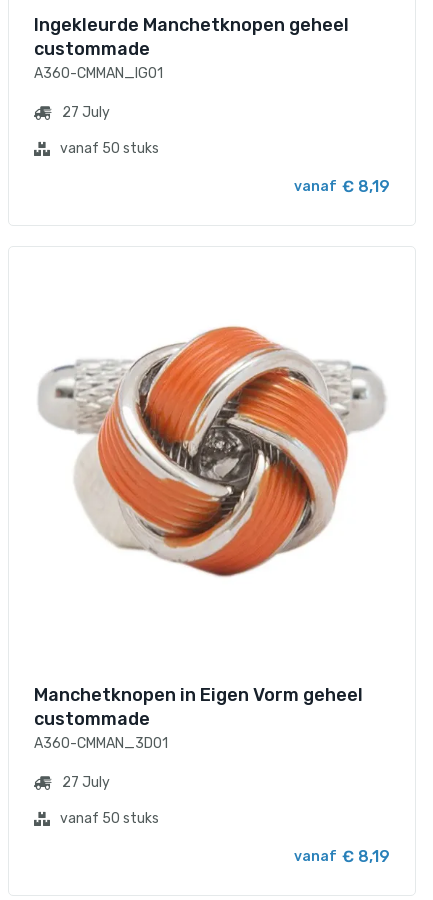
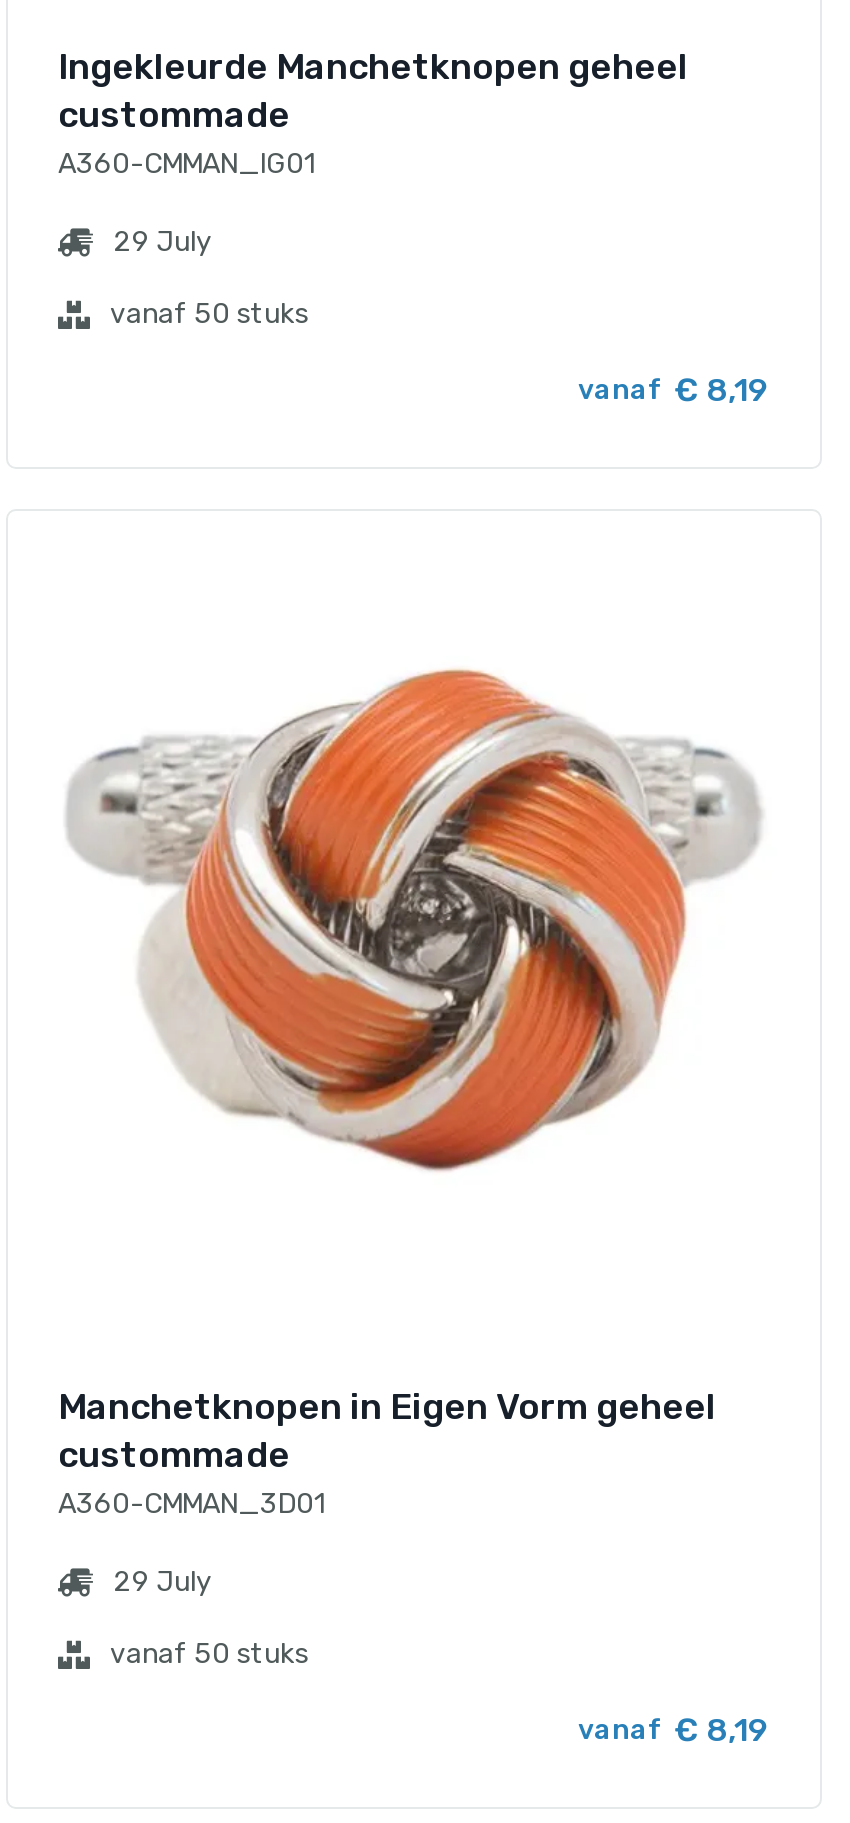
[62,104,110,121] 27 July -> [114,225,212,259] 29 July
[62,774,110,791] 27 July -> [114,1565,212,1599] 29 July

